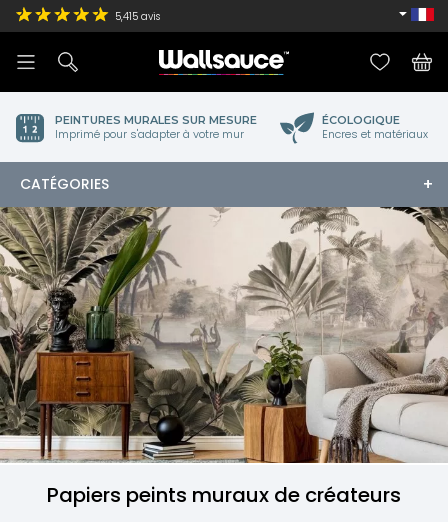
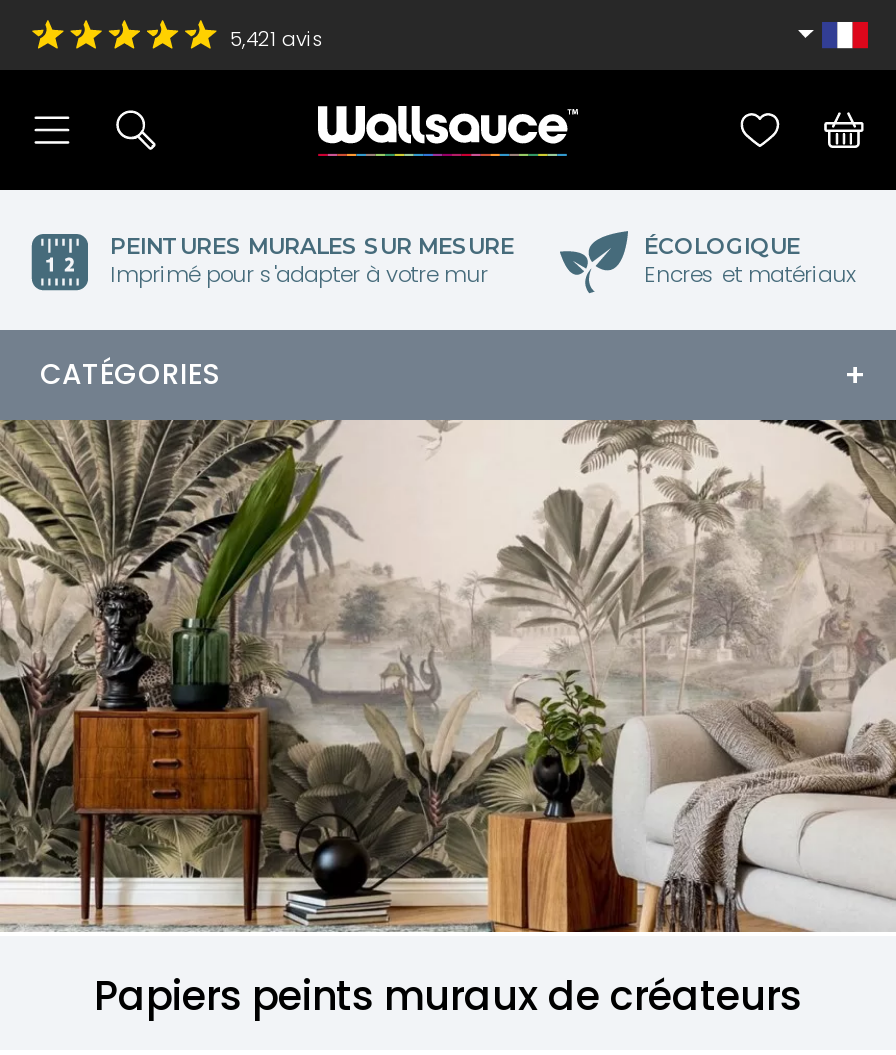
[115,9,160,24] 5,415 avis -> [230,24,320,54] 5,421 avis

